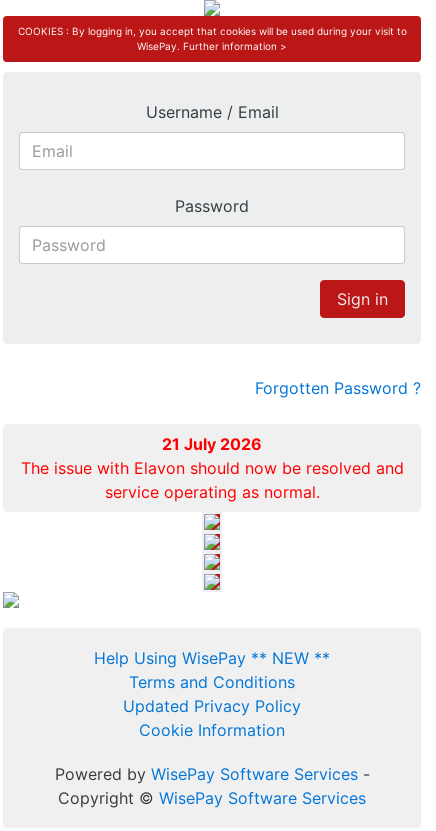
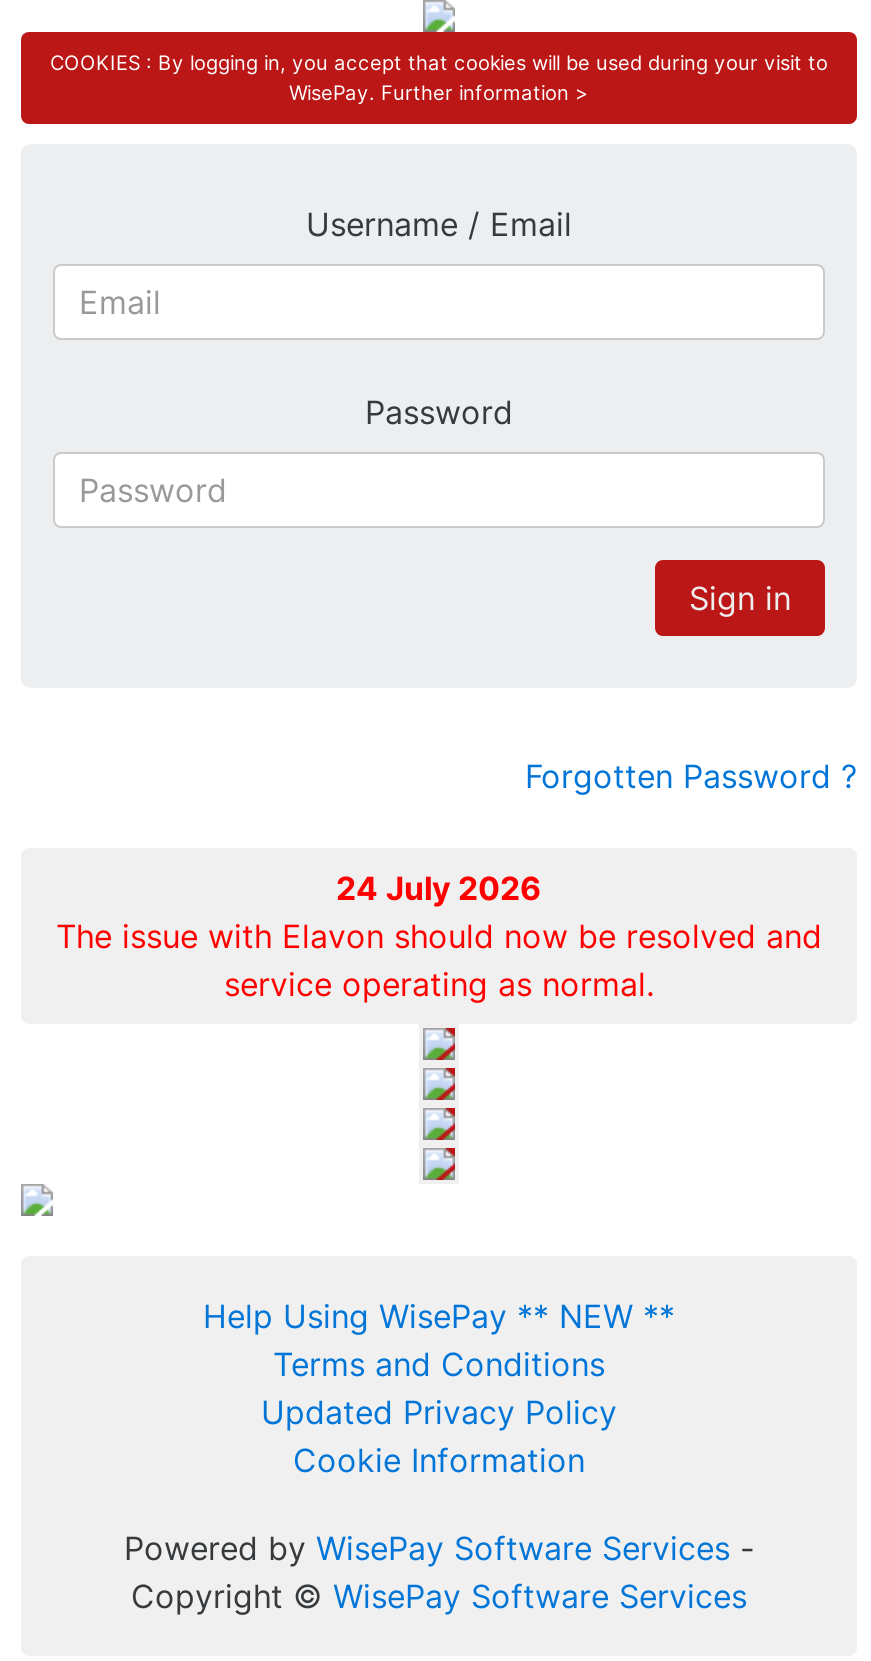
[162,434,262,454] 21 July 2026 -> [336,868,542,908] 24 July 2026

